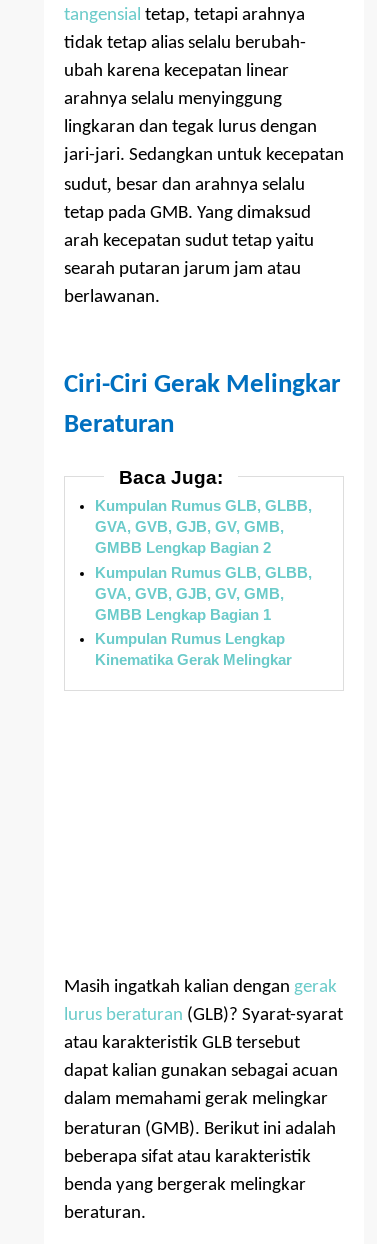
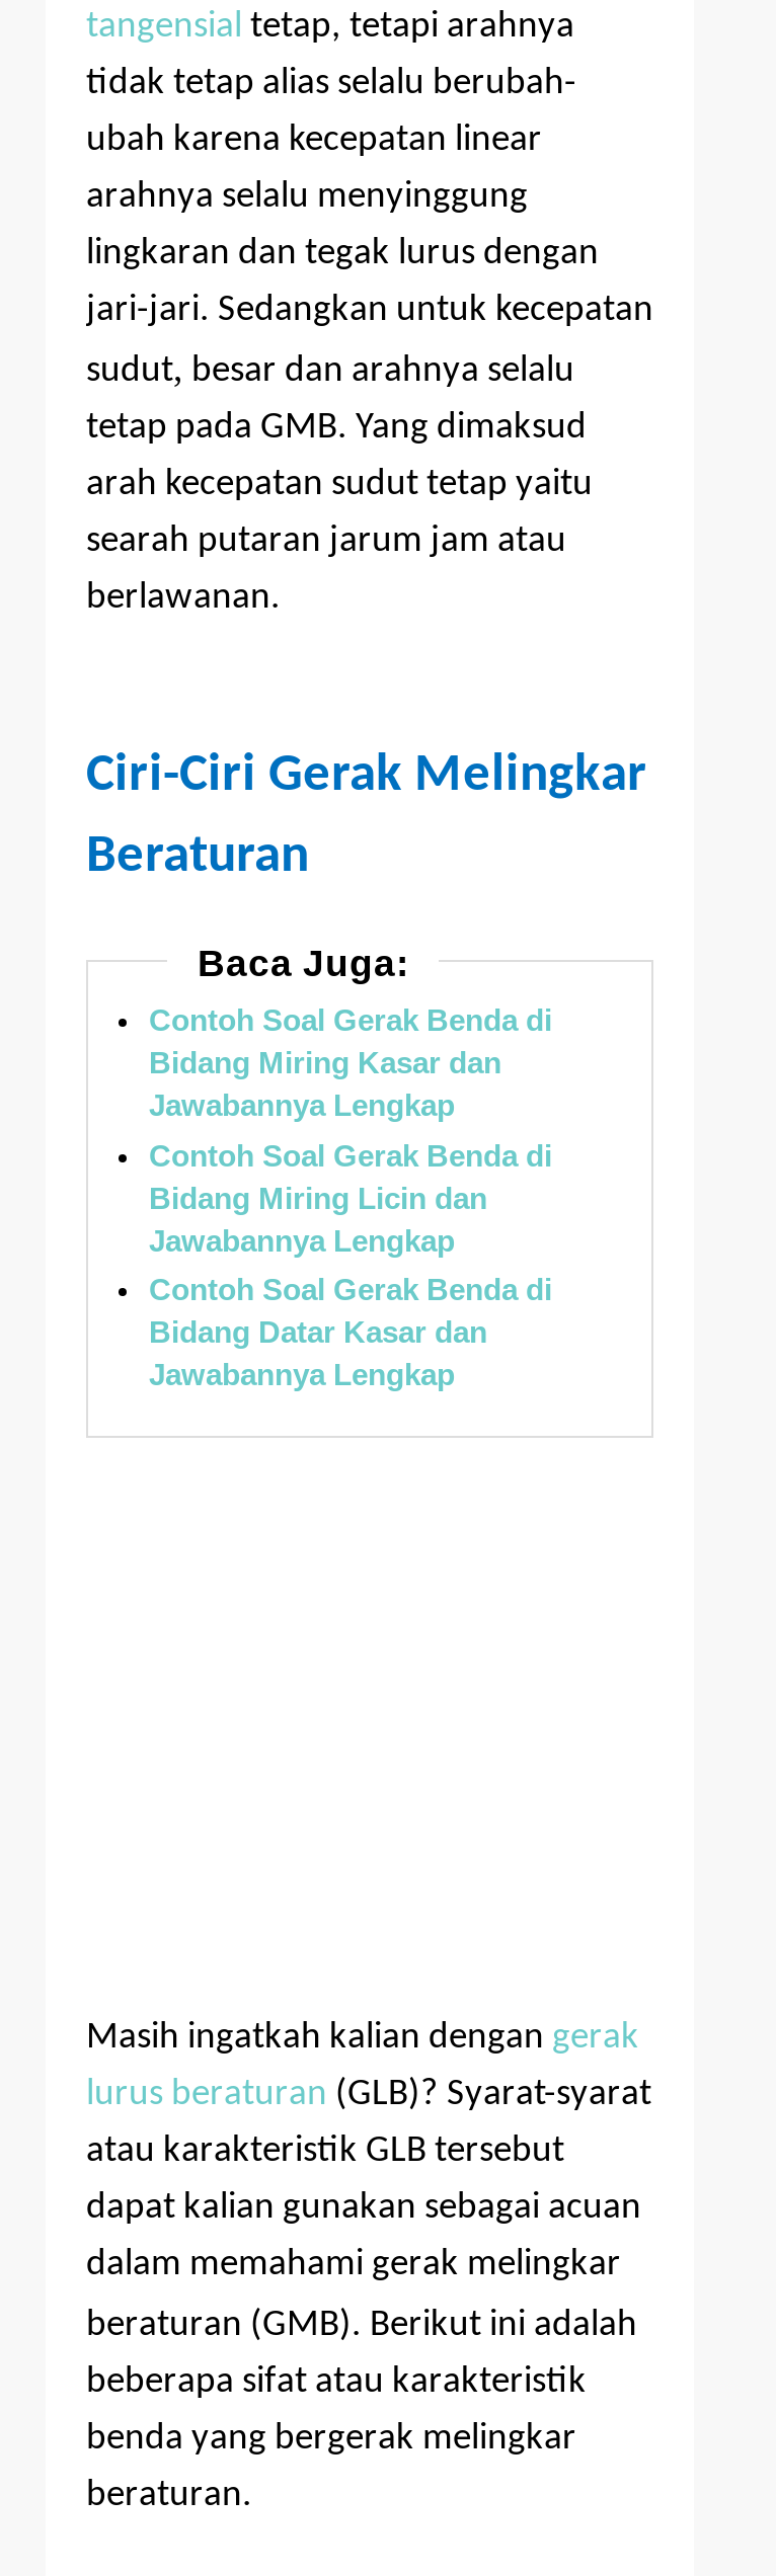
[95,497,312,668] Kumpulan Rumus GLB, GLBB, | GVA, GVB, GJB, GV, GMB, | GMBB Lengkap Bagian 2 | Kumpulan Rumus GLB, GLBB, | GVA, GVB, GJB, GV, GMB, | GMBB Lengkap Bagian 1 | Kumpulan Rumus Lengkap | Kinematika Gerak Melingkar -> [149,1003,552,1391] Contoh Soal Gerak Benda di | Bidang Miring Kasar dan | Jawabannya Lengkap | Contoh Soal Gerak Benda di | Bidang Miring Licin dan | Jawabannya Lengkap | Contoh Soal Gerak Benda di | Bidang Datar Kasar dan | Jawabannya Lengkap

